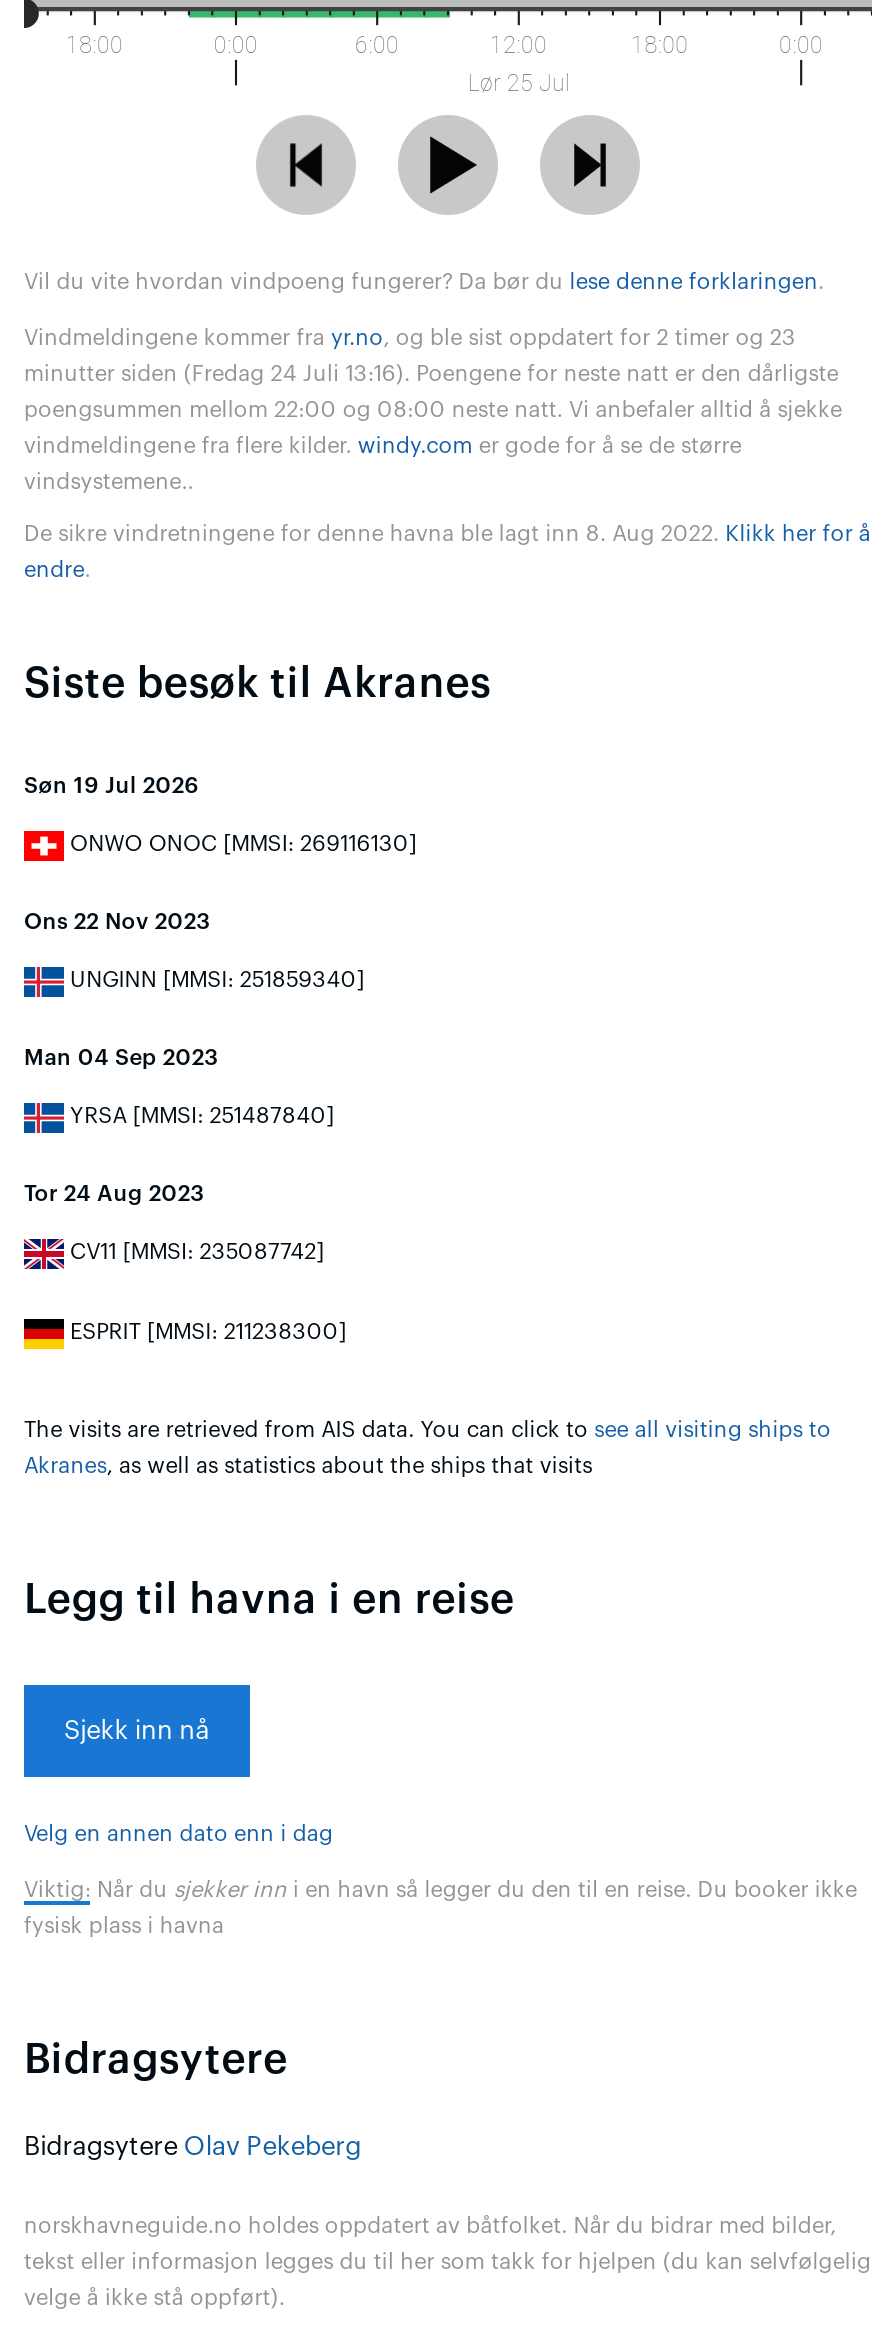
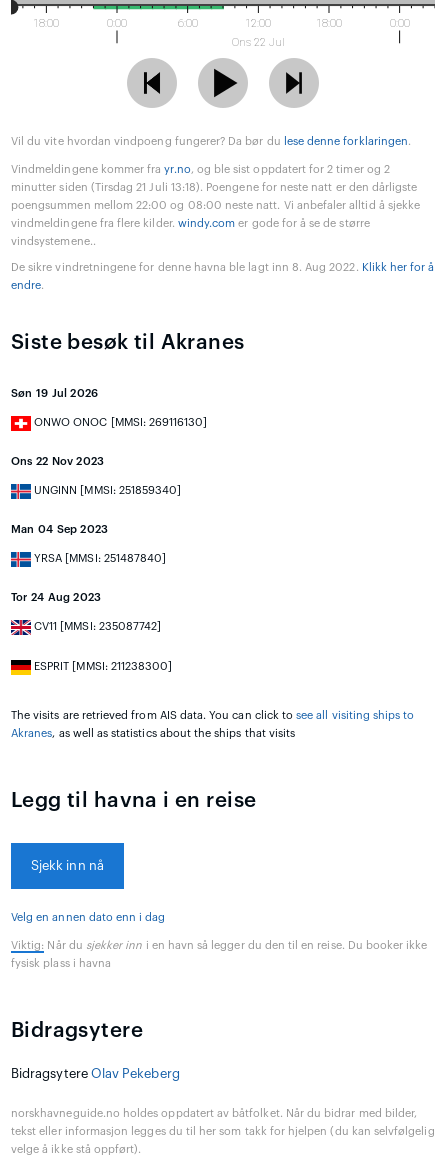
[468,71,570,98] Lør 25 Jul -> [232,36,285,50] Ons 22 Jul
[24,328,796,350] Vindmeldingene kommer fra yr.no, og ble sist oppdatert for 2 timer og 23 -> [11,164,390,175] Vindmeldingene kommer fra yr.no, og ble sist oppdatert for 2 timer og 2
[24,364,839,386] minutter siden (Fredag 24 Juli 13:16). Poengene for neste natt er den dårligste -> [11,182,417,193] minutter siden (Tirsdag 21 Juli 13:18). Poengene for neste natt er den dårligste

